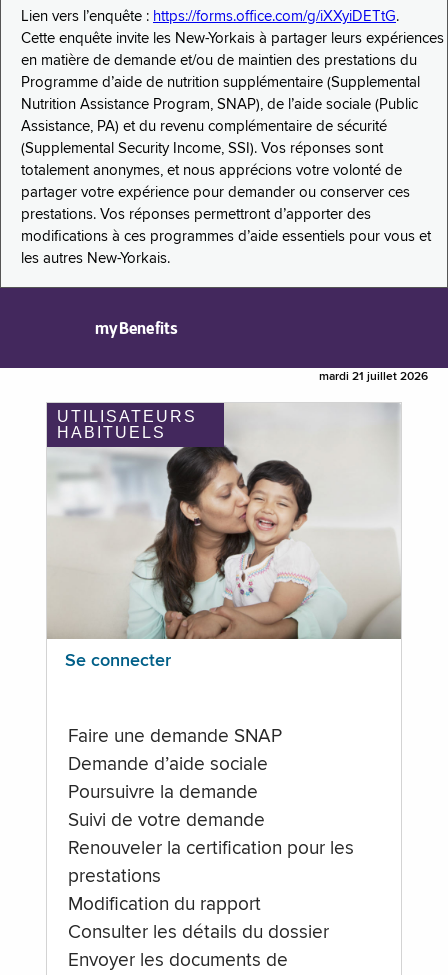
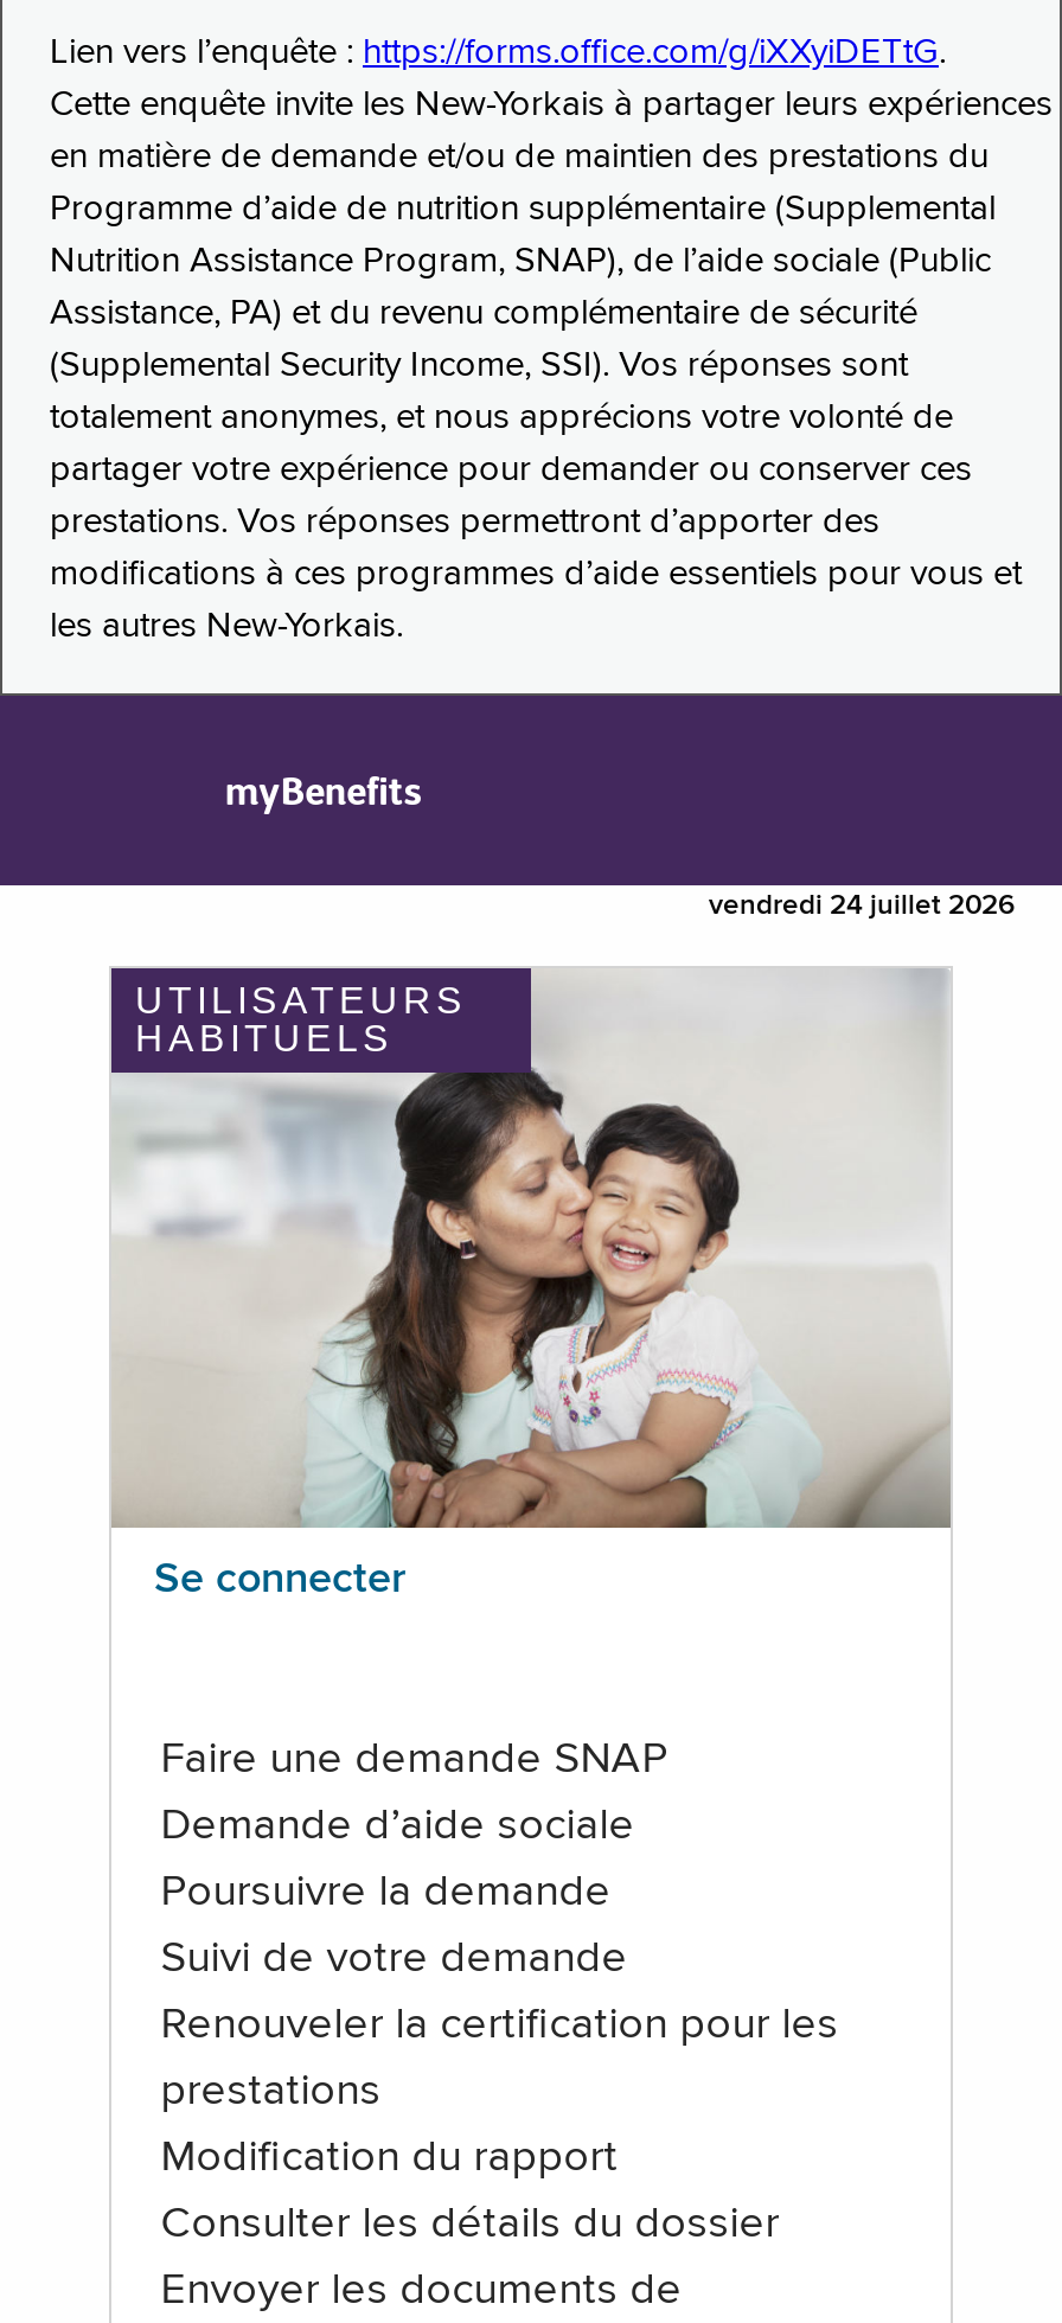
[319,371,428,383] mardi 21 juillet 2026 -> [709,893,1015,921] vendredi 24 juillet 2026

